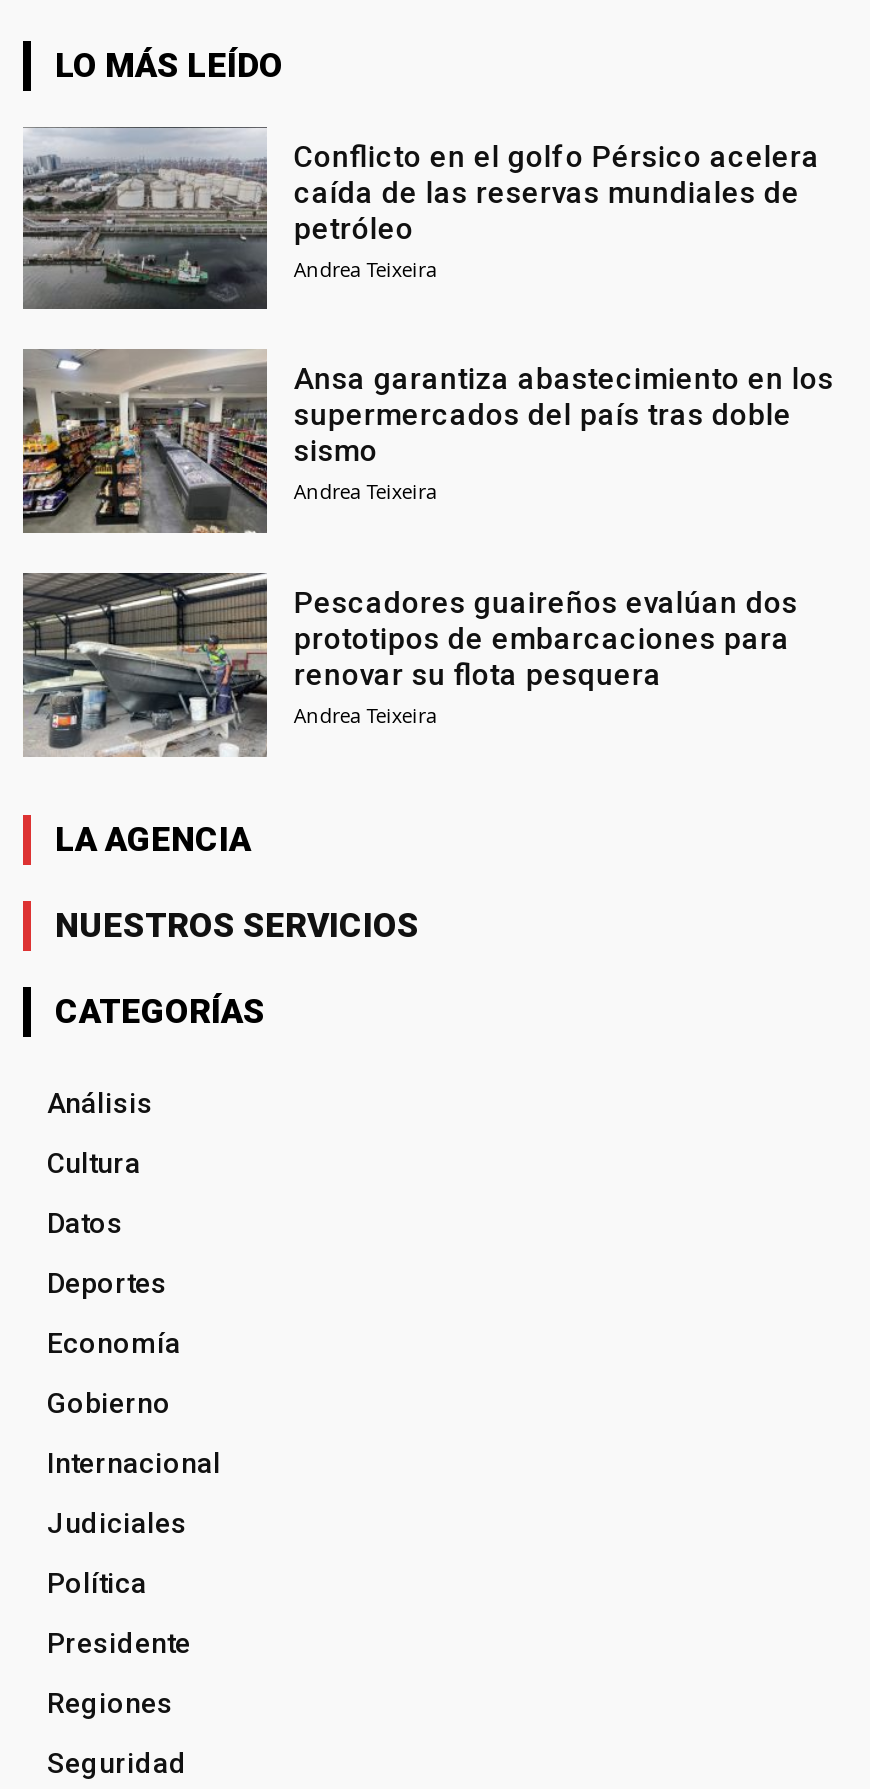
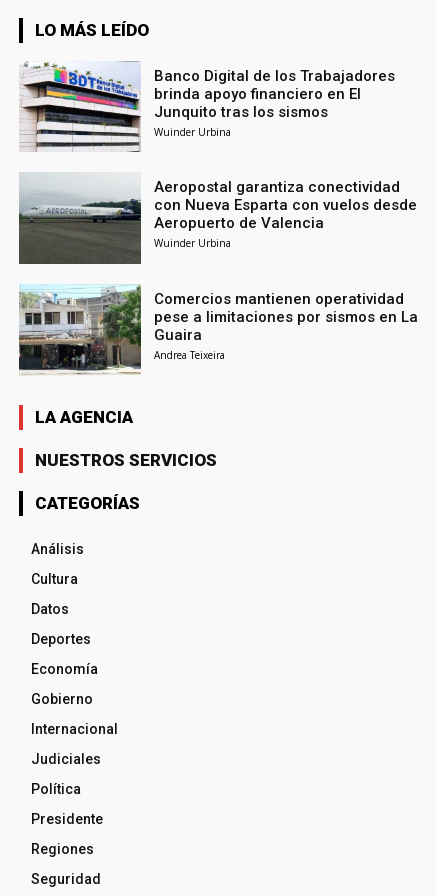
[21,125,820,311] [image] | Conflicto en el golfo Pérsico acelera | caída de las reservas mundiales de | petróleo | Andrea Teixeira -> [19,61,395,152] [image] | Banco Digital de los Trabajadores | brinda apoyo financiero en El | Junquito tras los sismos | Wuinder Urbina
[21,349,834,535] [image] | Ansa garantiza abastecimiento en los | supermercados del país tras doble | sismo | Andrea Teixeira -> [18,173,417,265] [image] | Aeropostal garantiza conectividad | con Nueva Esparta con vuelos desde | Aeropuerto de Valencia | Wuinder Urbina
[21,571,798,757] [image] | Pescadores guaireños evalúan dos | prototipos de embarcaciones para | renovar su flota pesquera -> [19,284,418,375] [image] | Comercios mantienen operatividad | pese a limitaciones por sismos en La | Guaira

